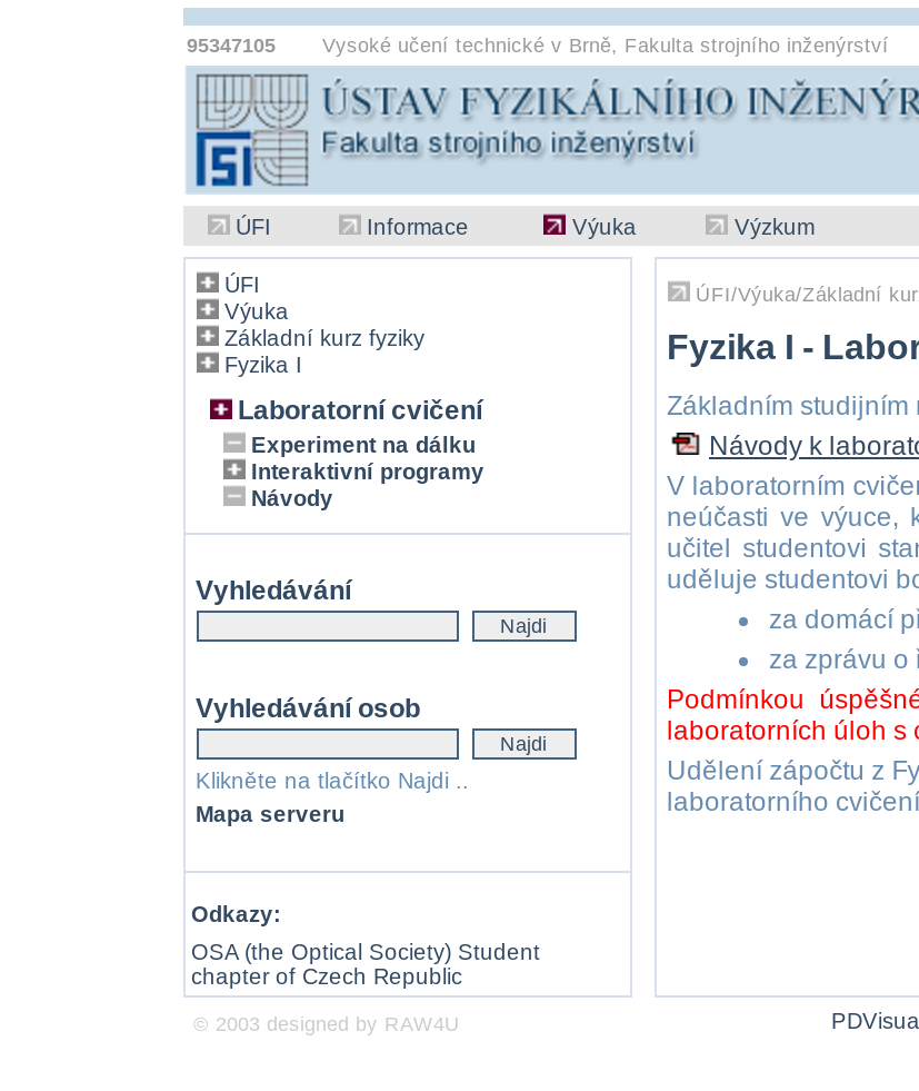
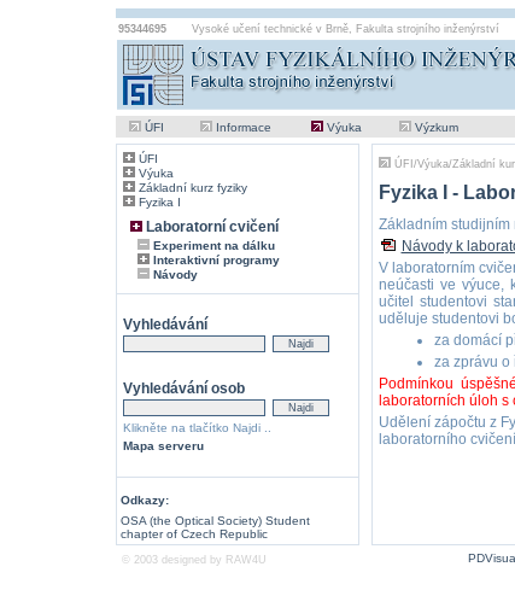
[187,34,276,57] 95347105 -> [118,23,166,35] 95344695

